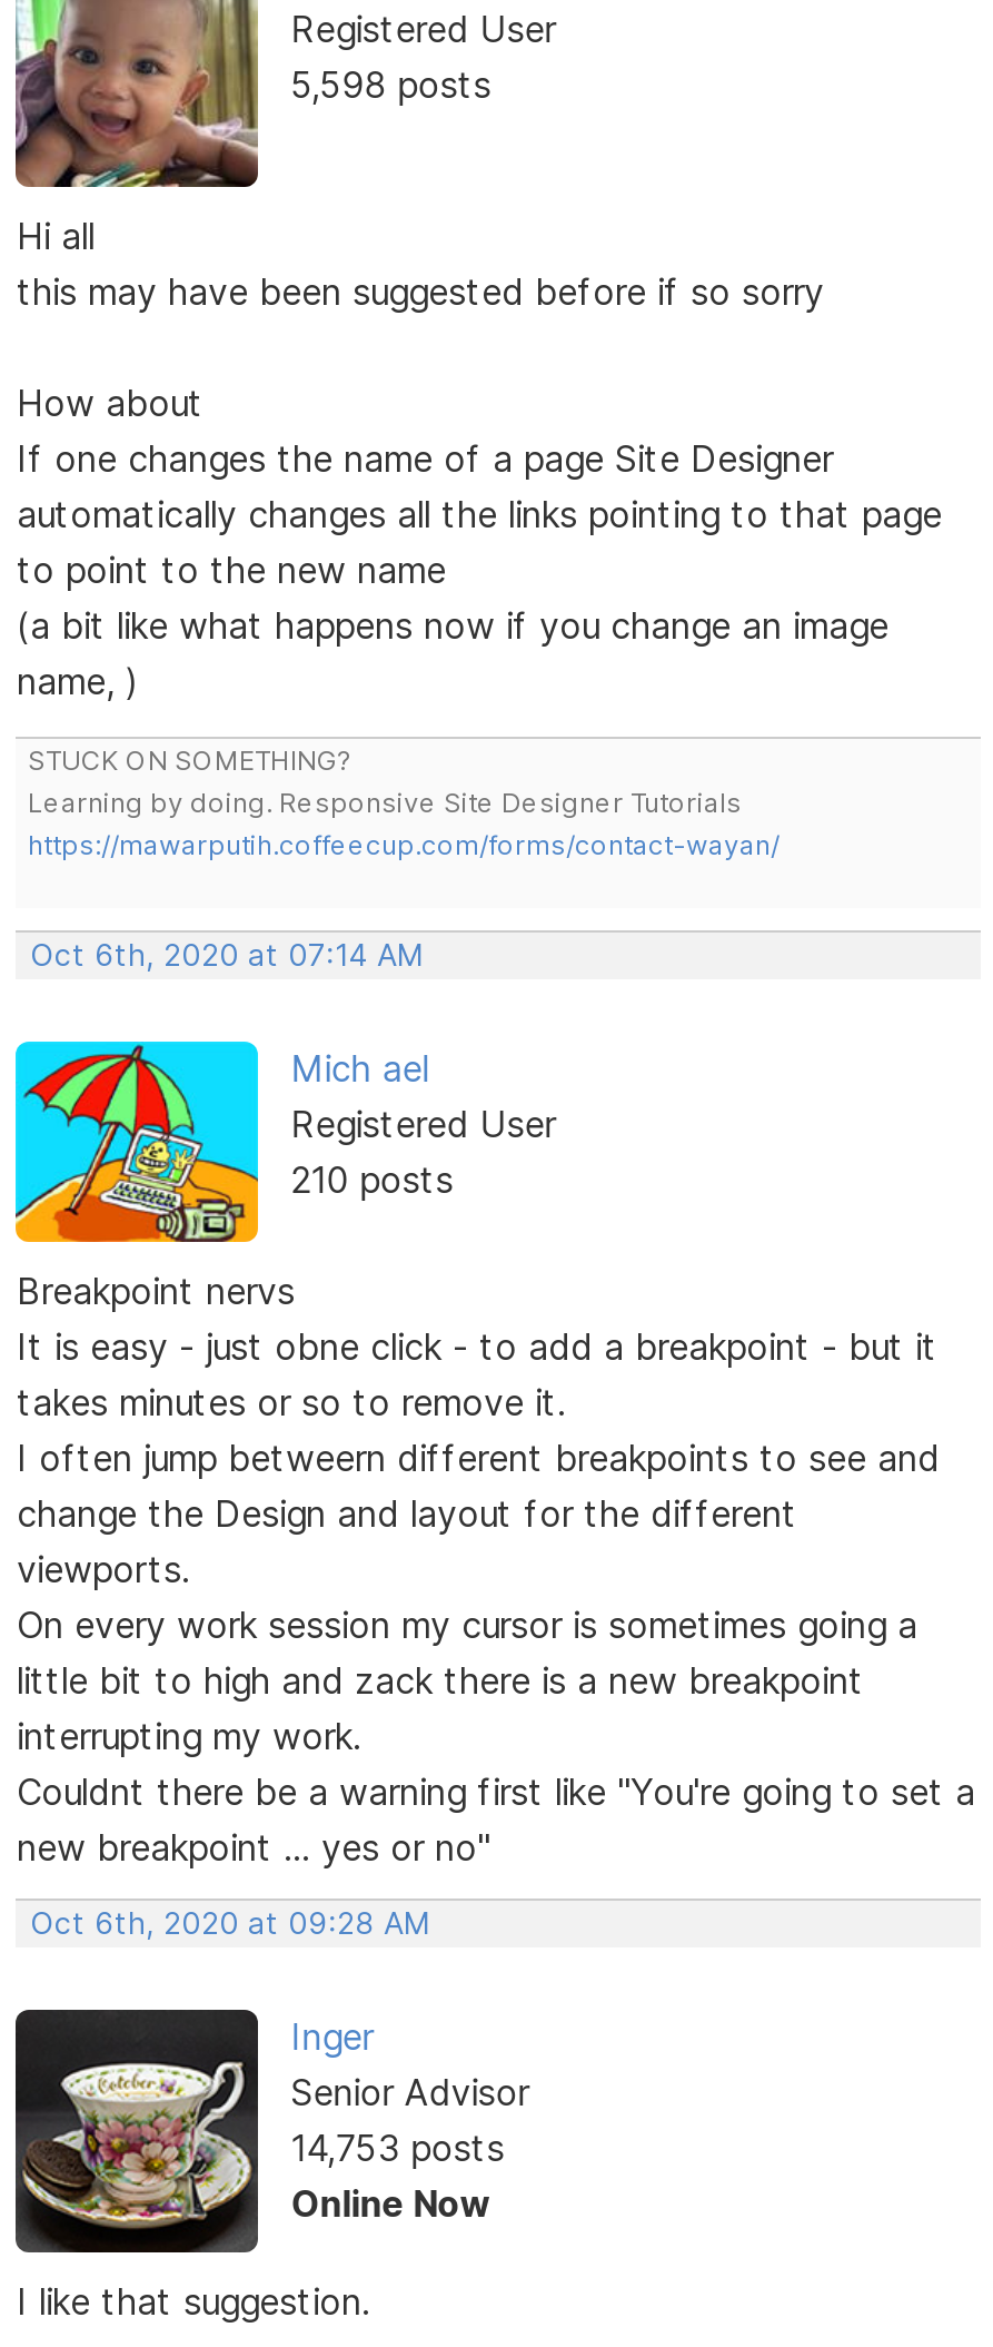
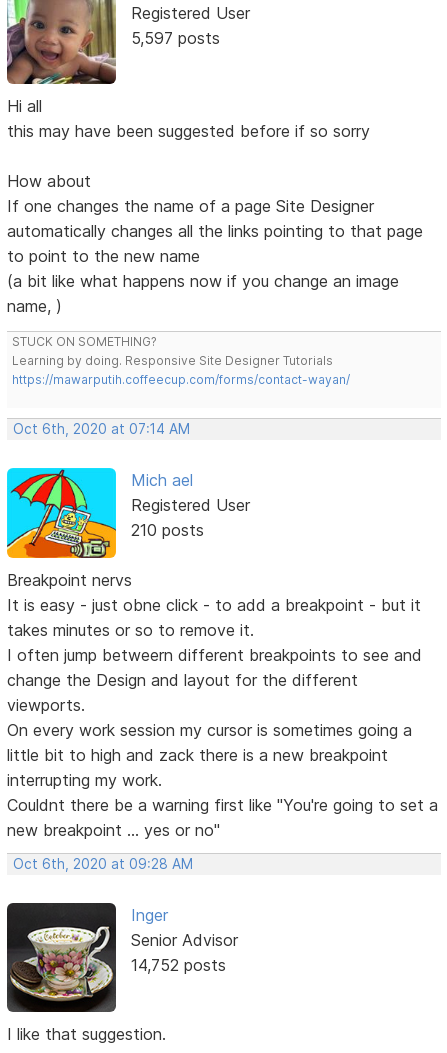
[291,62,491,106] 5,598 posts -> [131,28,220,48] 5,597 posts
[291,2126,504,2226] 14,753 posts | Online Now -> [131,955,226,975] 14,752 posts

